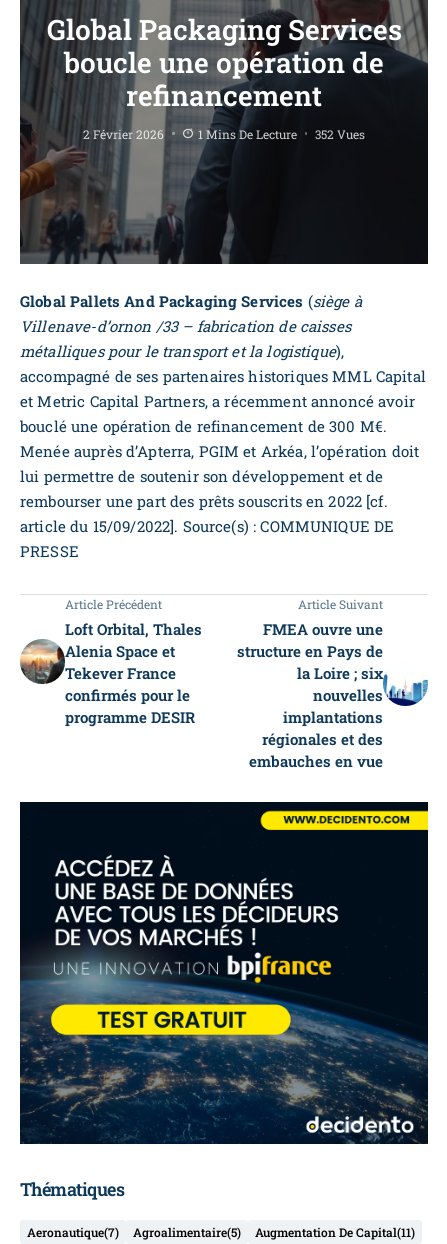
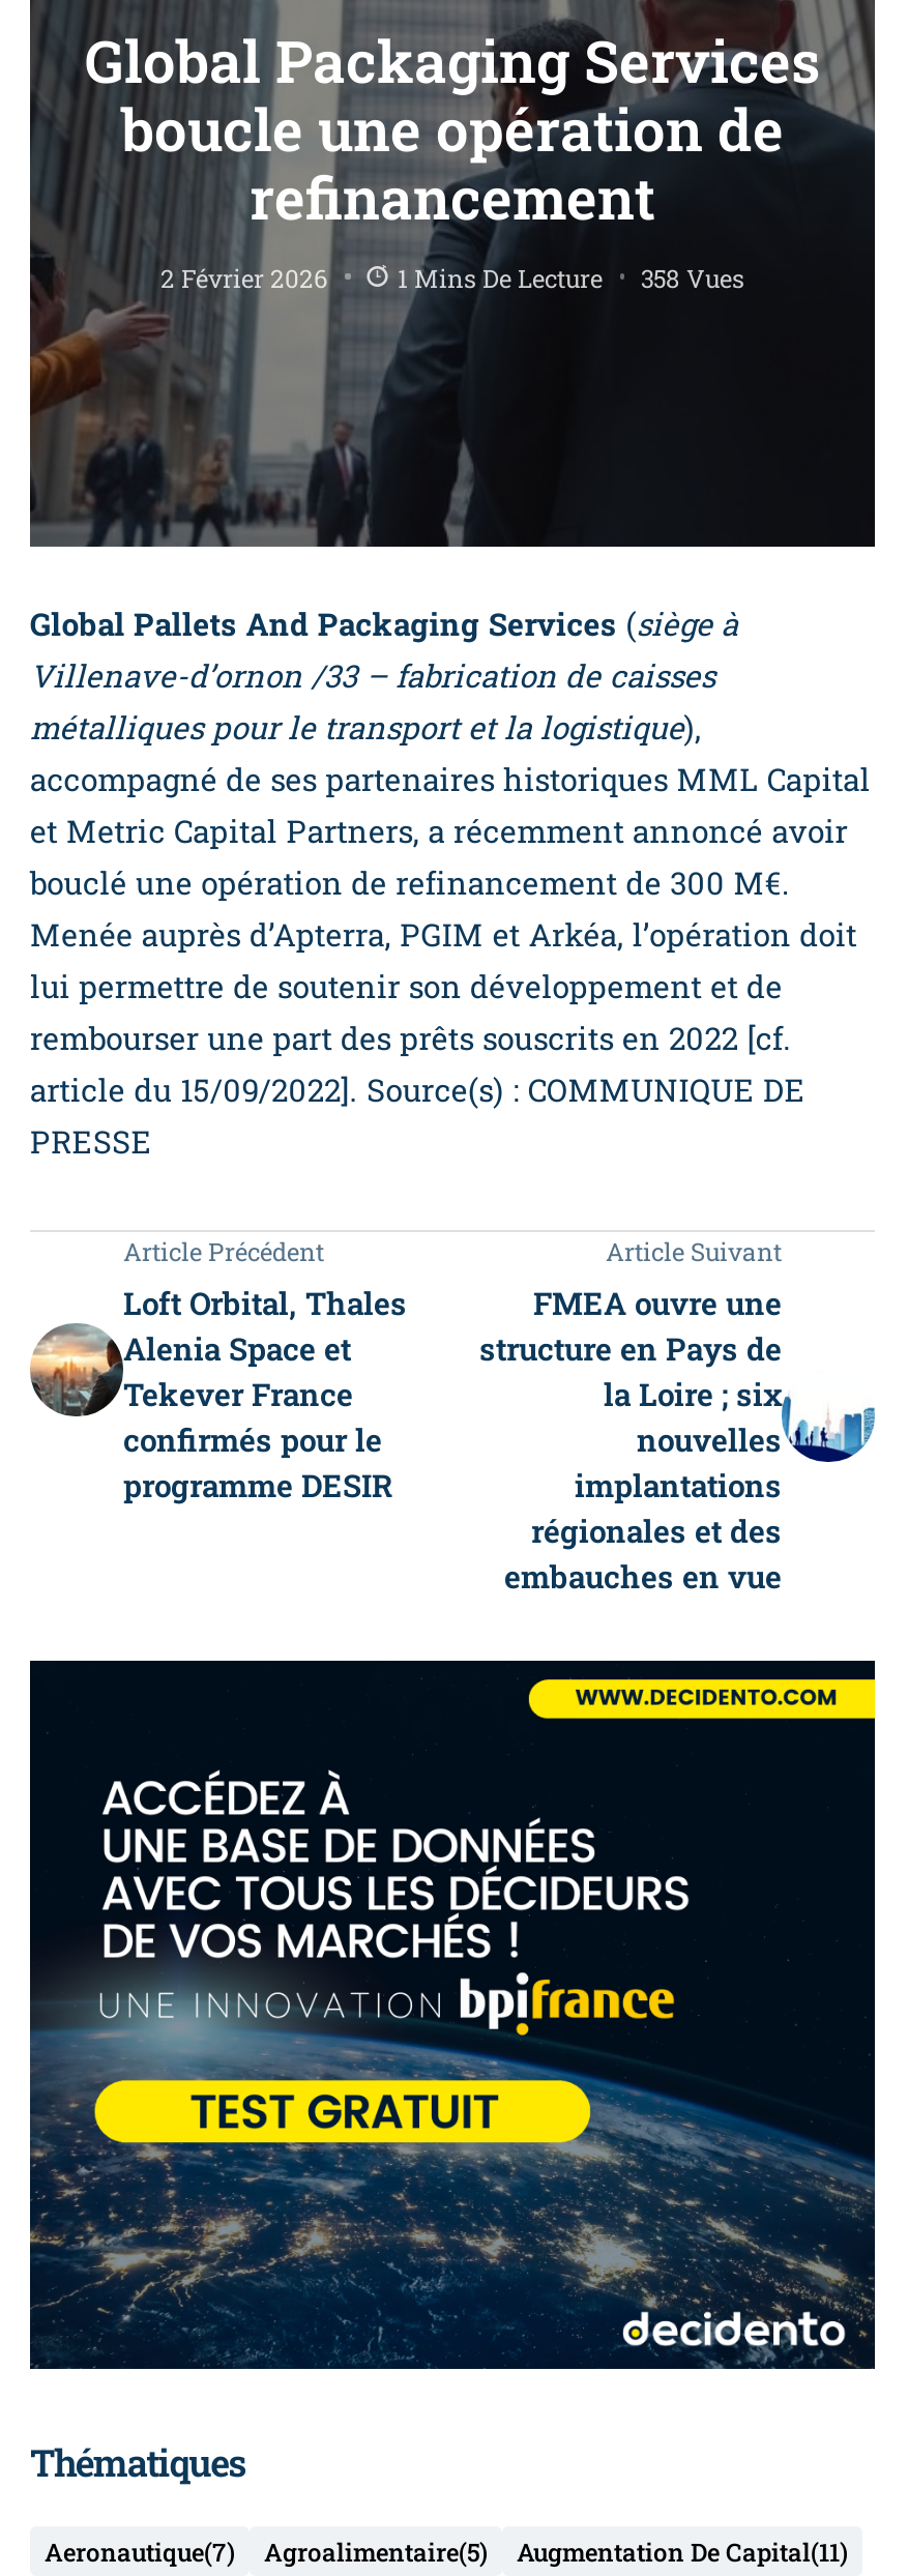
[197,125,365,141] 1 Mins De Lecture 352 Vues -> [398,260,744,293] 1 Mins De Lecture 358 Vues

